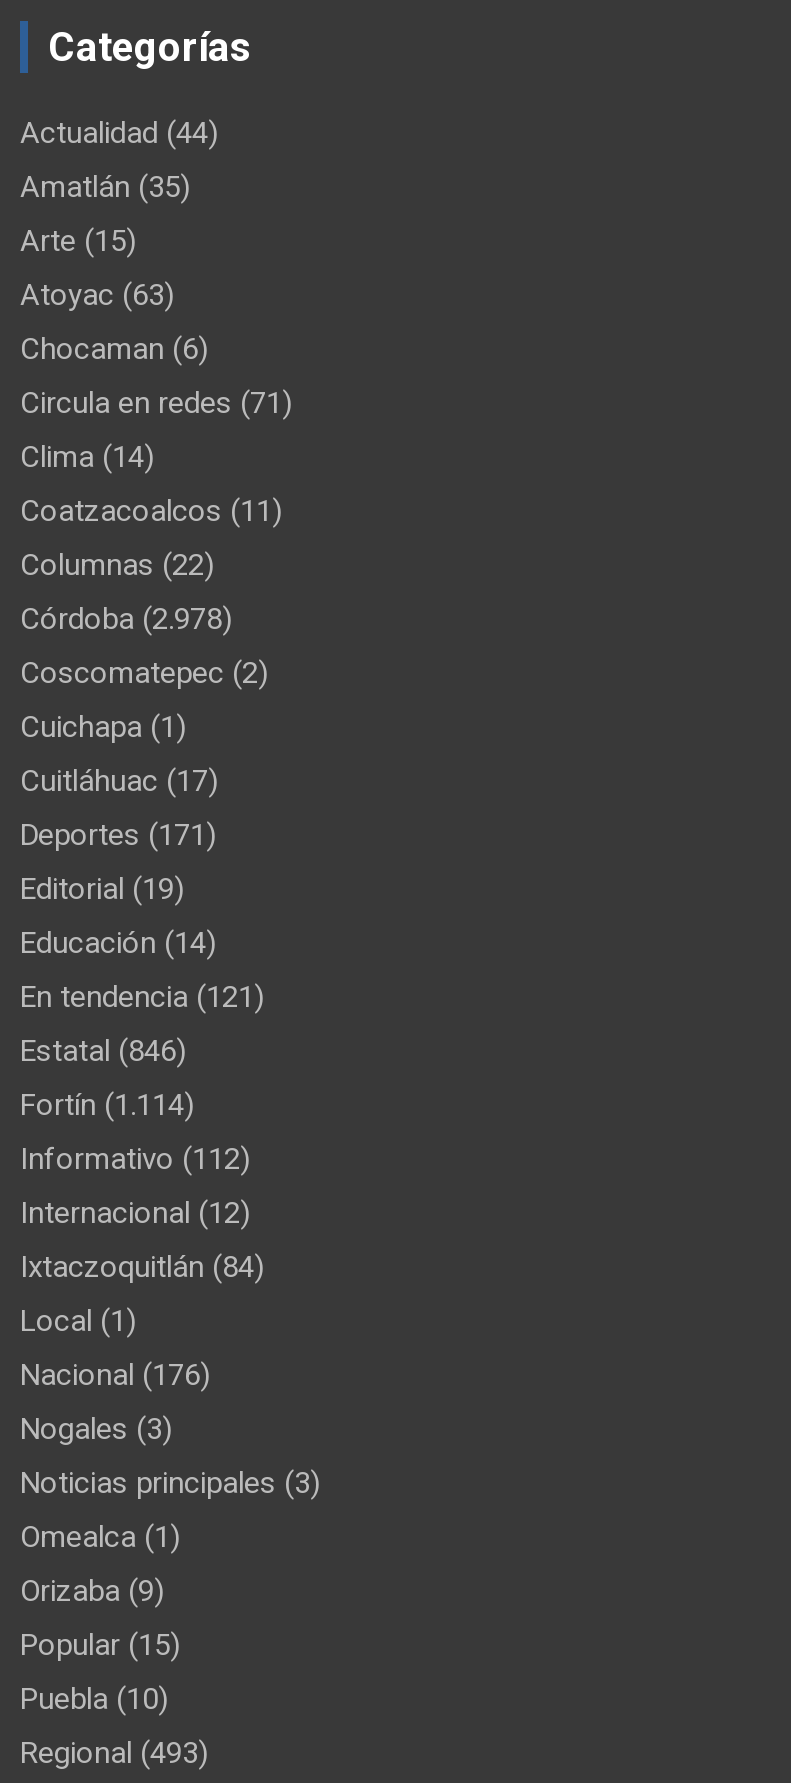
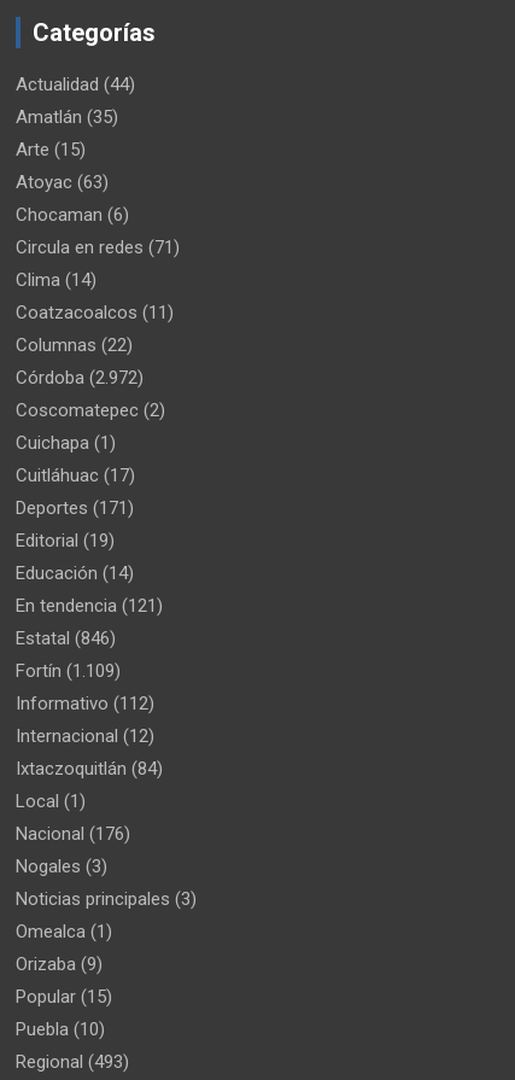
[20,601,232,637] Córdoba (2.978) -> [16,367,144,389] Córdoba (2.972)
[20,1087,194,1123] Fortín (1.114) -> [16,660,121,682] Fortín (1.109)

